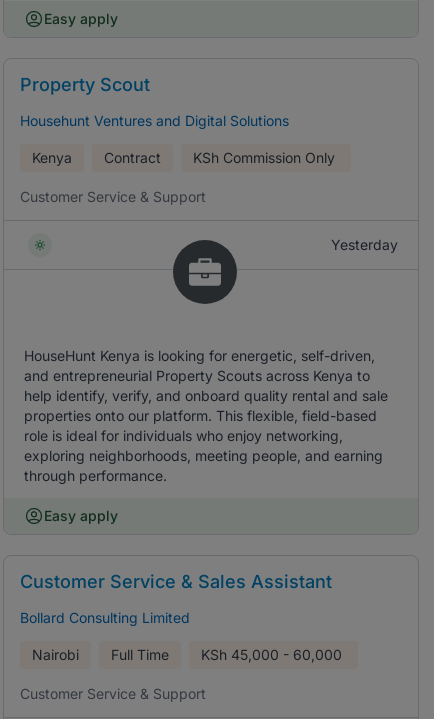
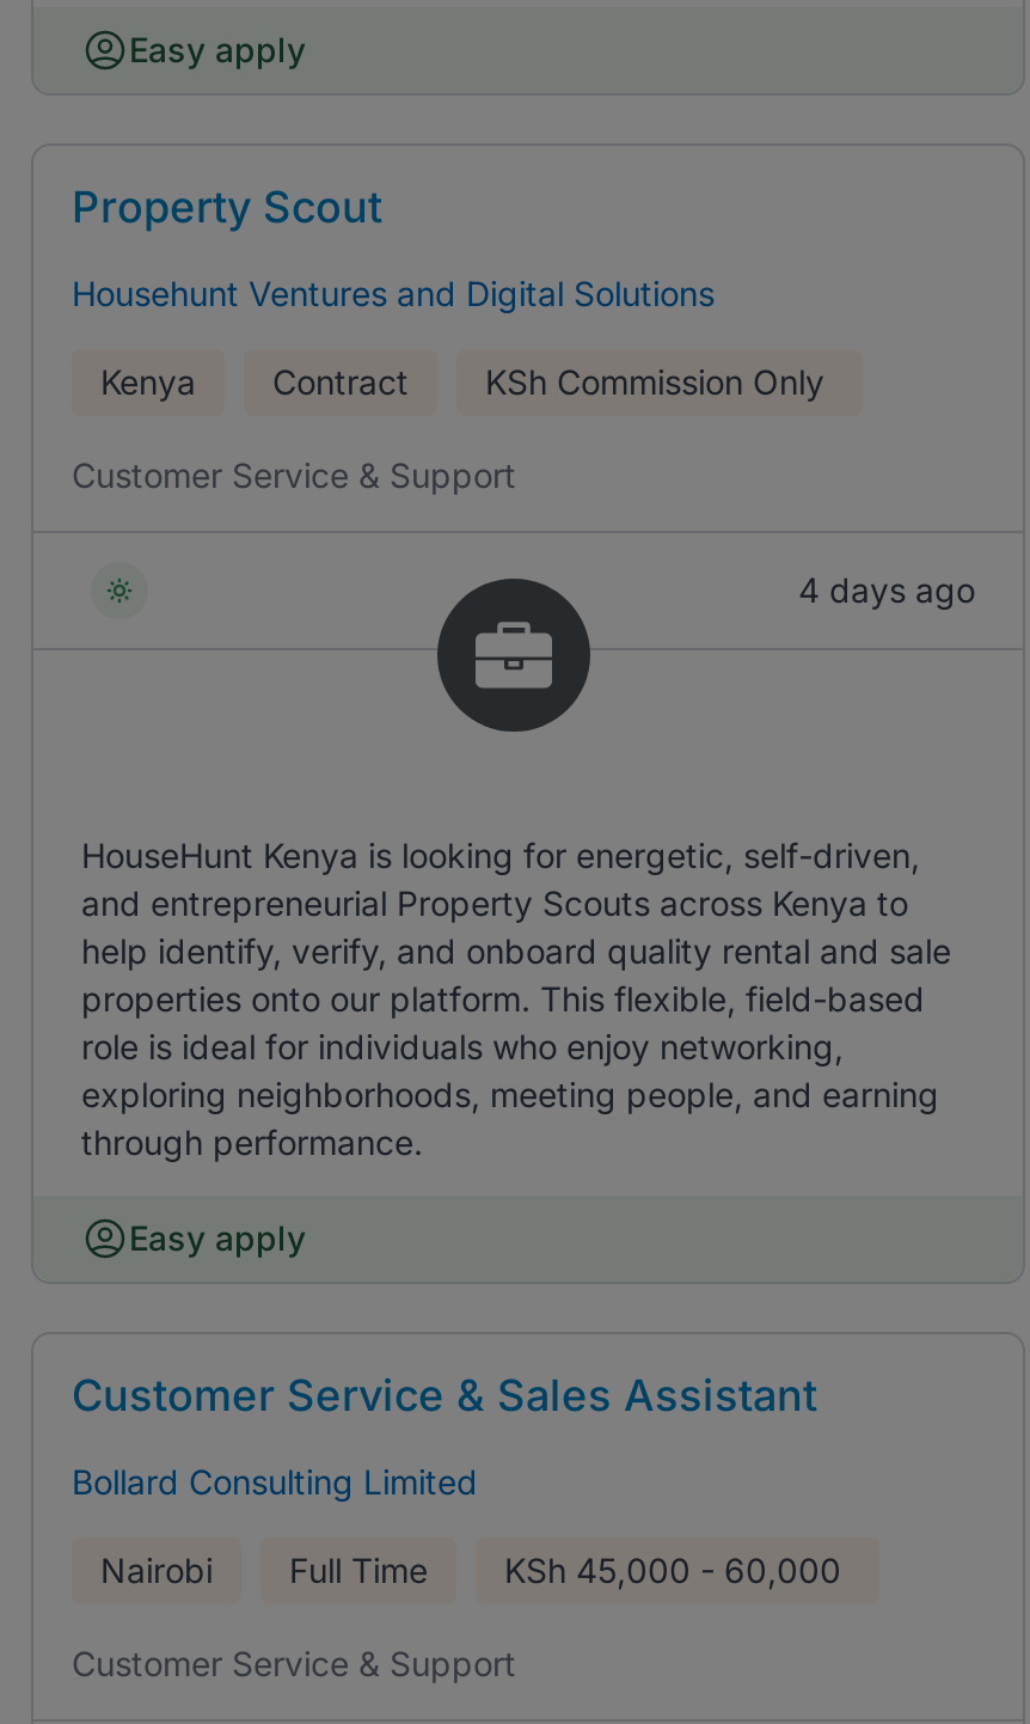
[331,236,398,253] Yesterday -> [798,569,975,610] 4 days ago

